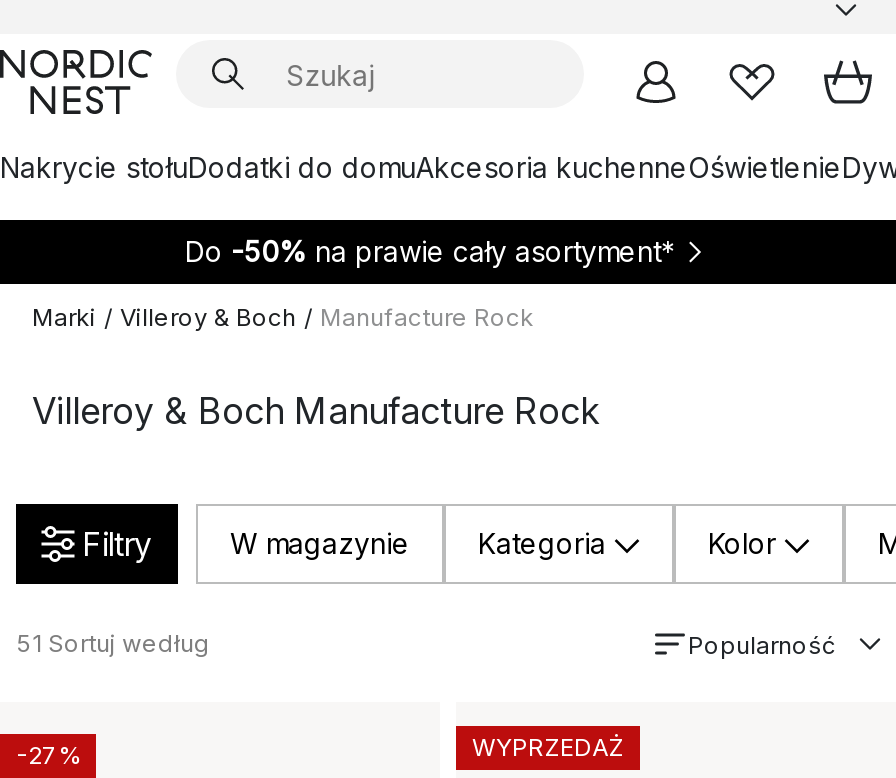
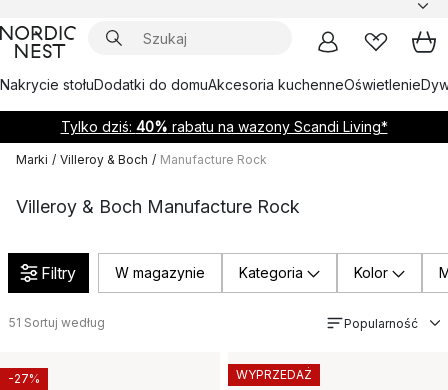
[185,234,675,268] Do -50% na prawie cały asortyment* -> [60,118,387,135] Tylko dziś: 40% rabatu na wazony Scandi Living*

